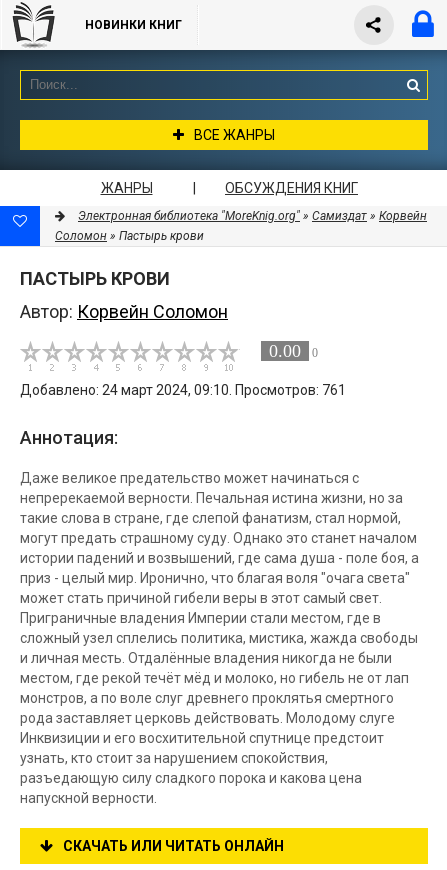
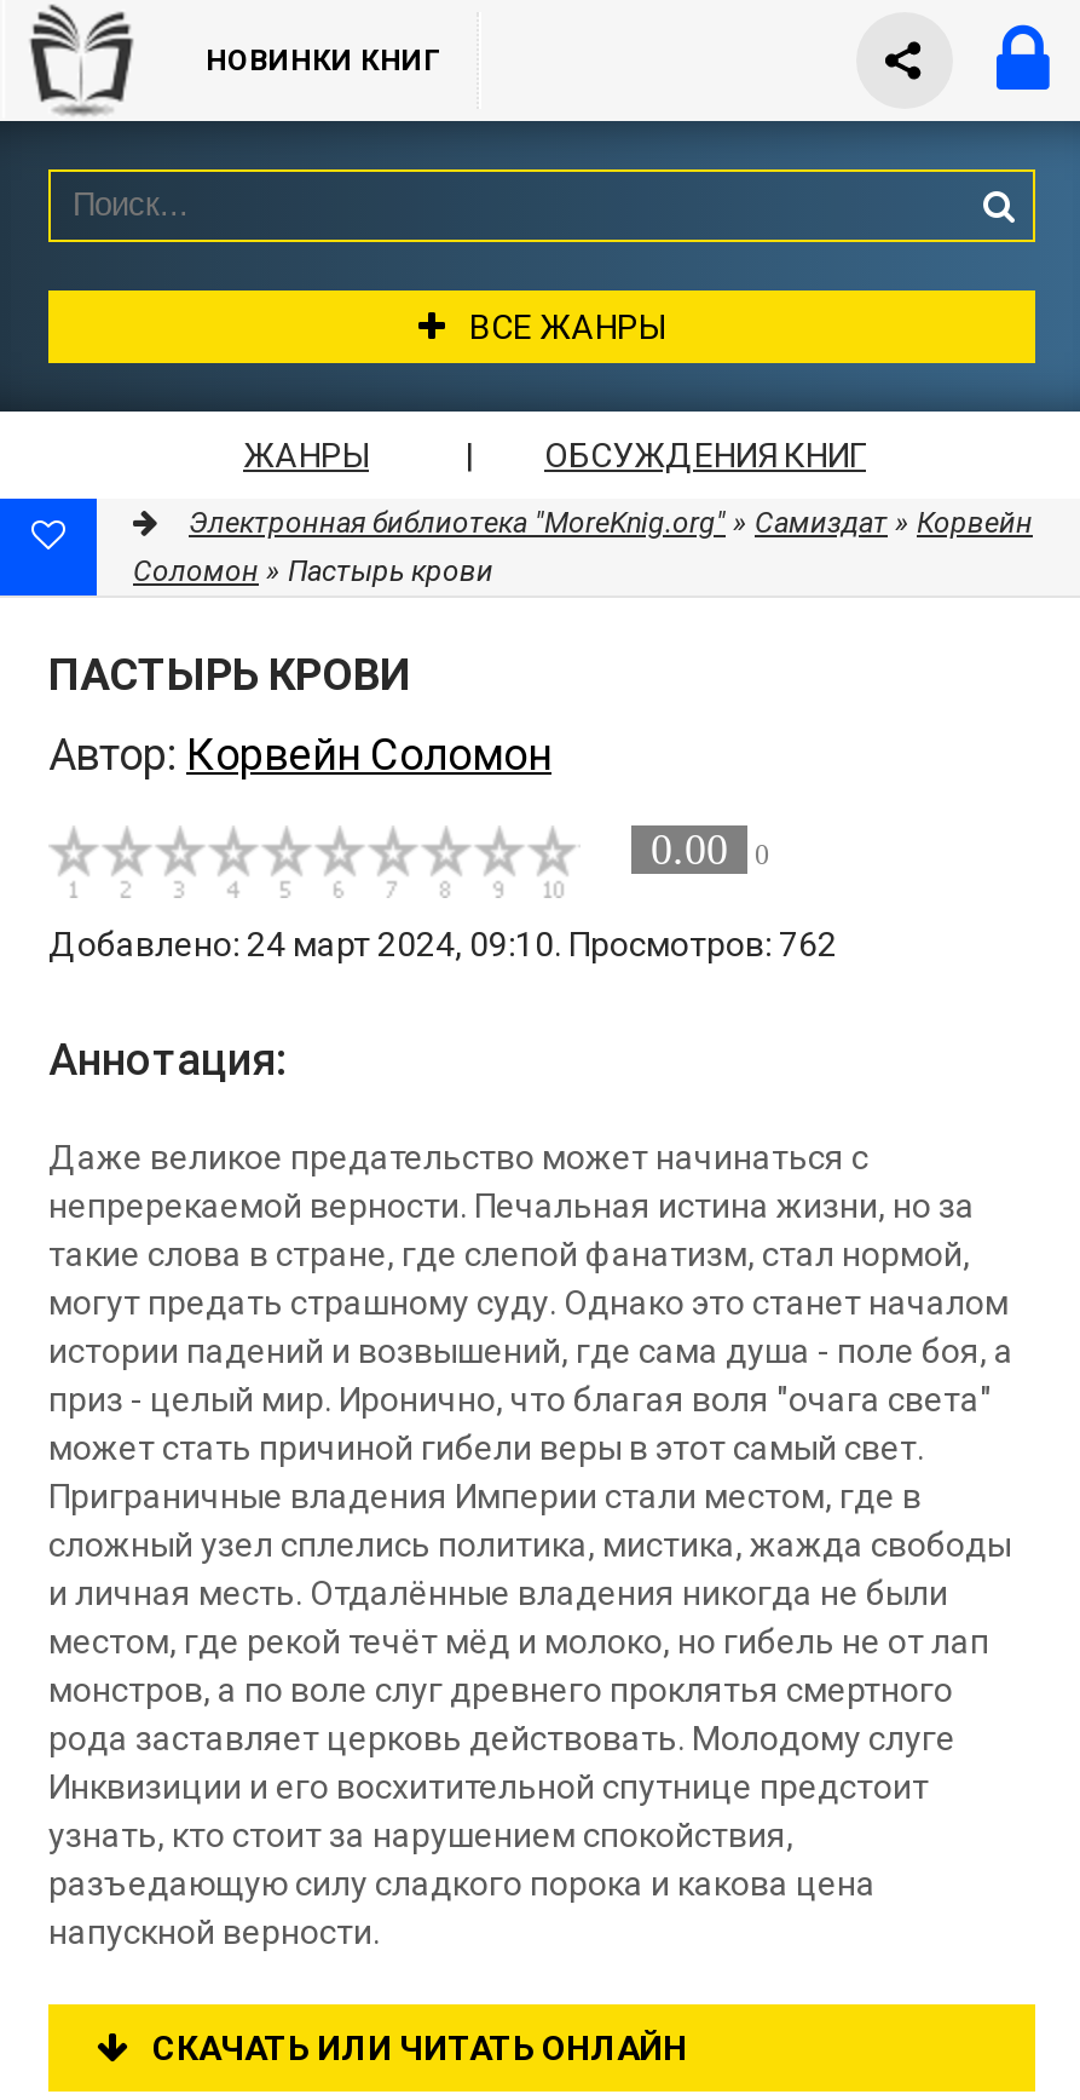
[20,382,346,398] Добавлено: 24 март 2024, 09:10. Просмотров: 761 -> [48,925,837,963] Добавлено: 24 март 2024, 09:10. Просмотров: 762

